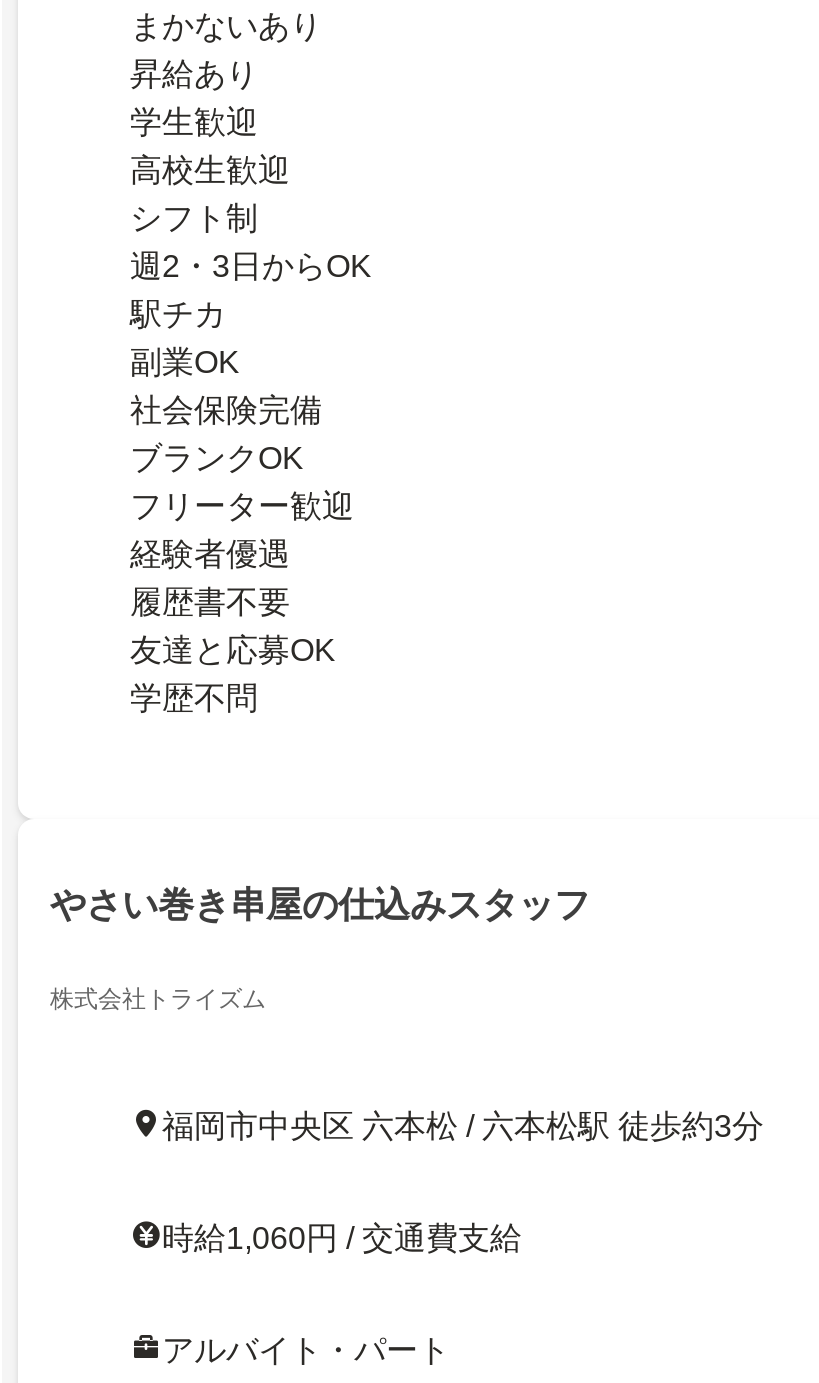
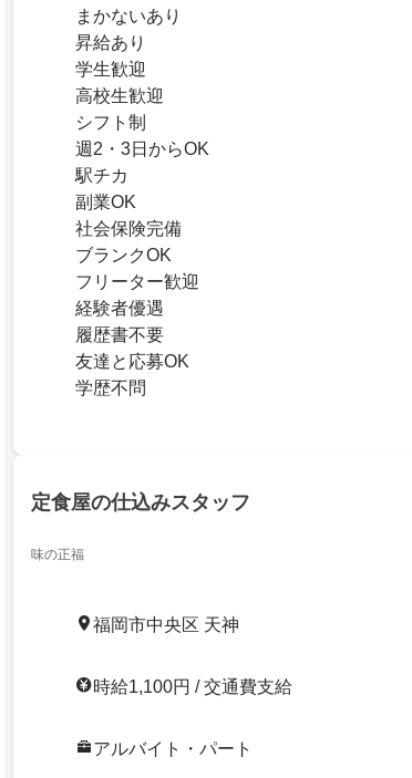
[50,886,590,926] やさい巻き串屋の仕込みスタッフ -> [31,491,250,513] 定食屋の仕込みスタッフ
[50,986,266,1014] 株式会社トライズム -> [31,546,84,562] 味の正福
[162,1110,764,1144] 福岡市中央区 六本松 / 六本松駅 徒歩約3分 -> [93,615,239,634] 福岡市中央区 天神
[162,1222,522,1256] 時給1,060円 / 交通費支給 -> [93,677,292,696] 時給1,100円 / 交通費支給

